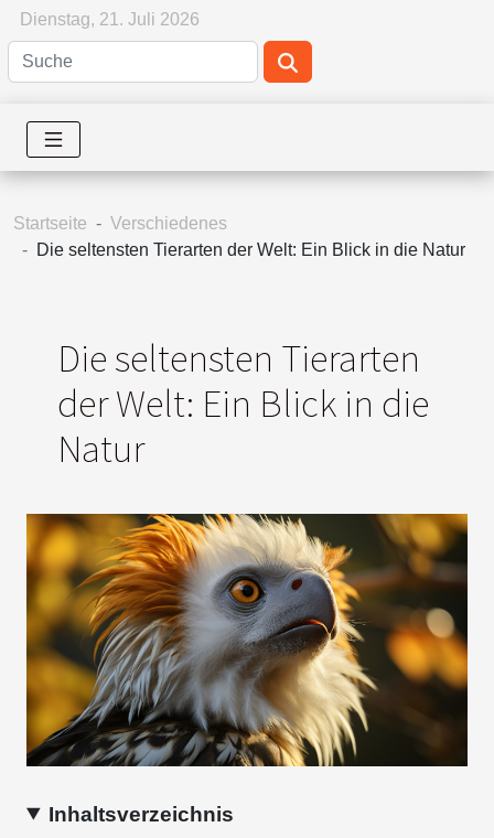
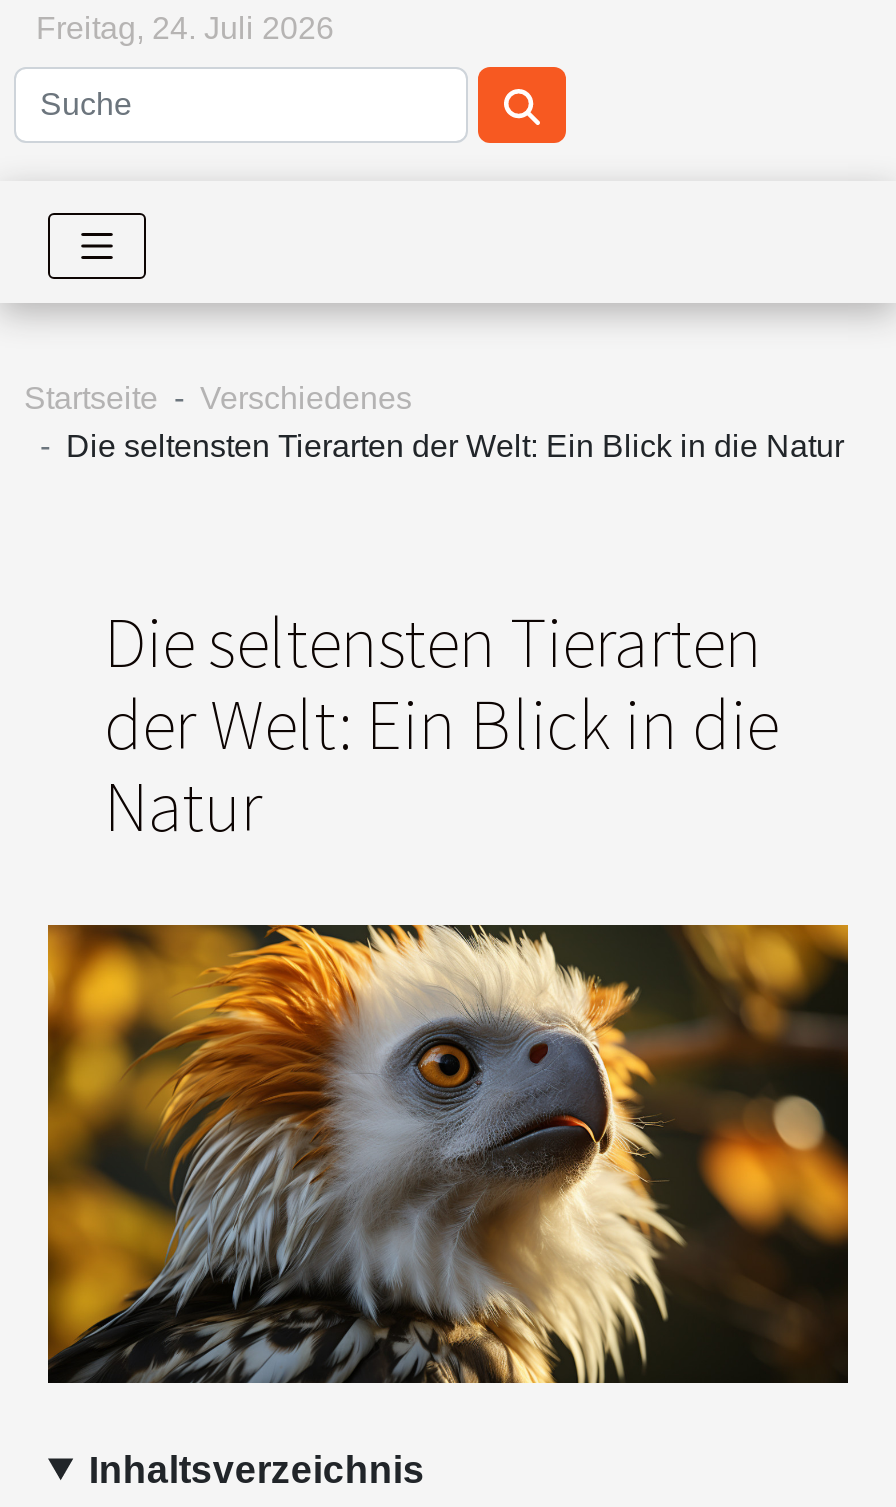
[20,10,200,29] Dienstag, 21. Juli 2026 -> [36,11,334,45] Freitag, 24. Juli 2026

